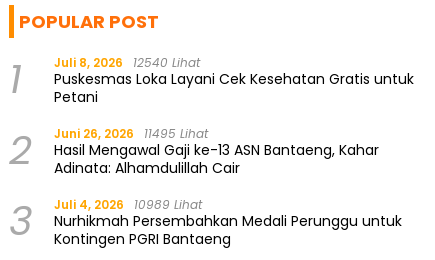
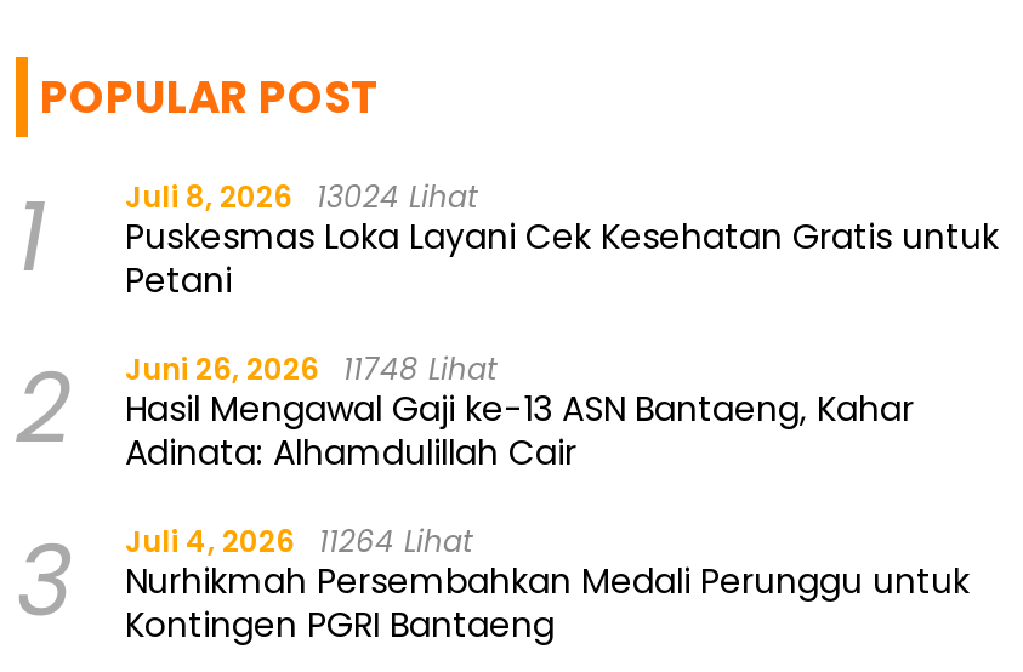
[9,51,414,107] 1 Juli 8, 2026 12540 Lihat Puskesmas Loka Layani Cek Kesehatan Gratis untuk Petani -> [16,169,999,304] 1 Juli 8, 2026 13024 Lihat Puskesmas Loka Layani Cek Kesehatan Gratis untuk Petani
[9,122,379,178] 2 Juni 26, 2026 11495 Lihat Hasil Mengawal Gaji ke-13 ASN Bantaeng, Kahar Adinata: Alhamdulillah Cair -> [16,341,914,477] 2 Juni 26, 2026 11748 Lihat Hasil Mengawal Gaji ke-13 ASN Bantaeng, Kahar Adinata: Alhamdulillah Cair
[9,193,402,249] 3 Juli 4, 2026 10989 Lihat Nurhikmah Persembahkan Medali Perunggu untuk Kontingen PGRI Bantaeng -> [16,513,970,649] 3 Juli 4, 2026 11264 Lihat Nurhikmah Persembahkan Medali Perunggu untuk Kontingen PGRI Bantaeng

